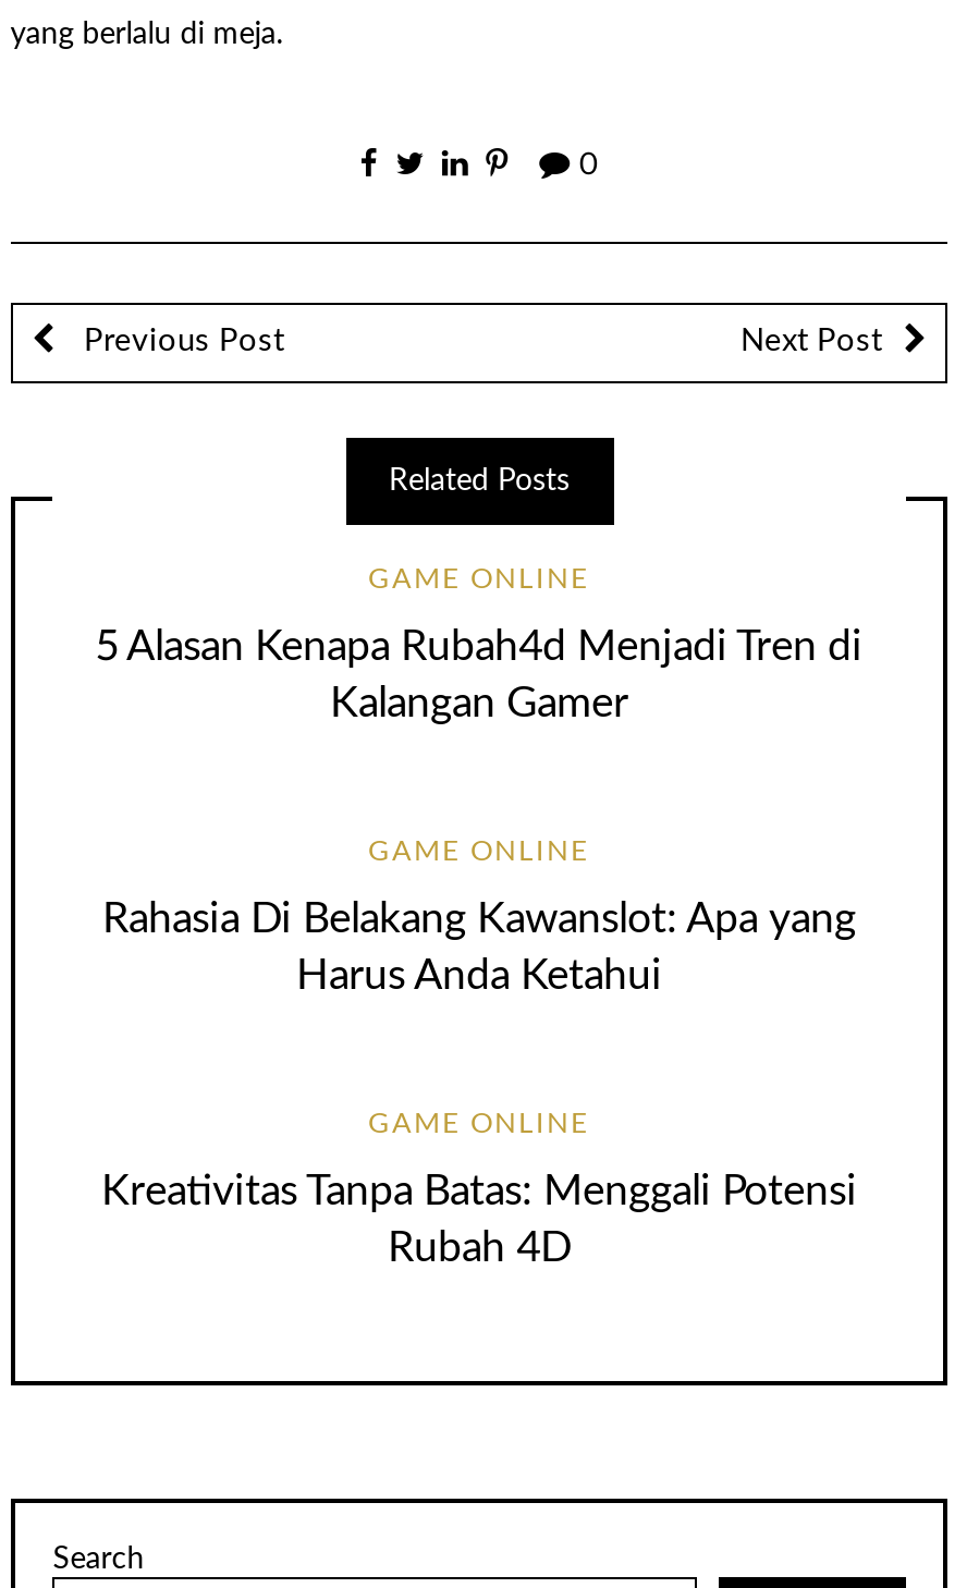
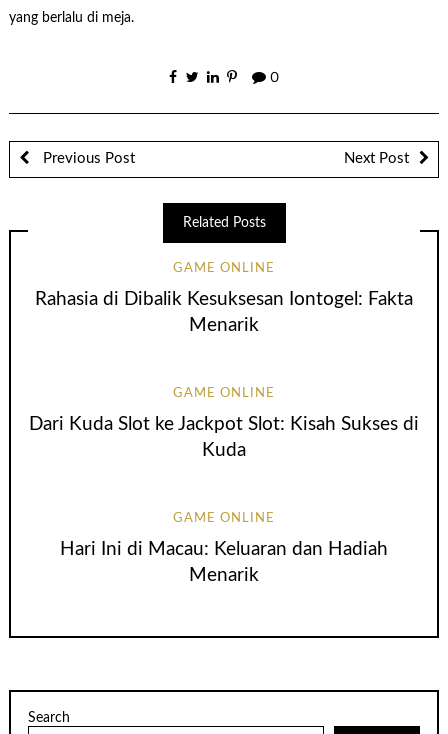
[96,628,862,726] 5 Alasan Kenapa Rubah4d Menjadi Tren di | Kalangan Gamer -> [35,290,413,335] Rahasia di Dibalik Kesuksesan Iontogel: Fakta | Menarik
[102,900,856,998] Rahasia Di Belakang Kawanslot: Apa yang | Harus Anda Ketahui -> [29,415,419,460] Dari Kuda Slot ke Jackpot Slot: Kisah Sukses di | Kuda
[101,1172,857,1270] Kreativitas Tanpa Batas: Menggali Potensi | Rubah 4D -> [60,540,388,585] Hari Ini di Macau: Keluaran dan Hadiah | Menarik

